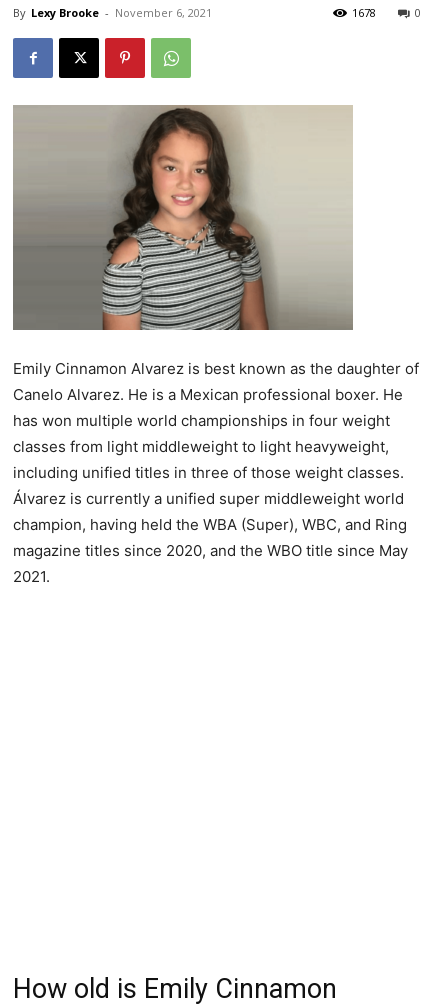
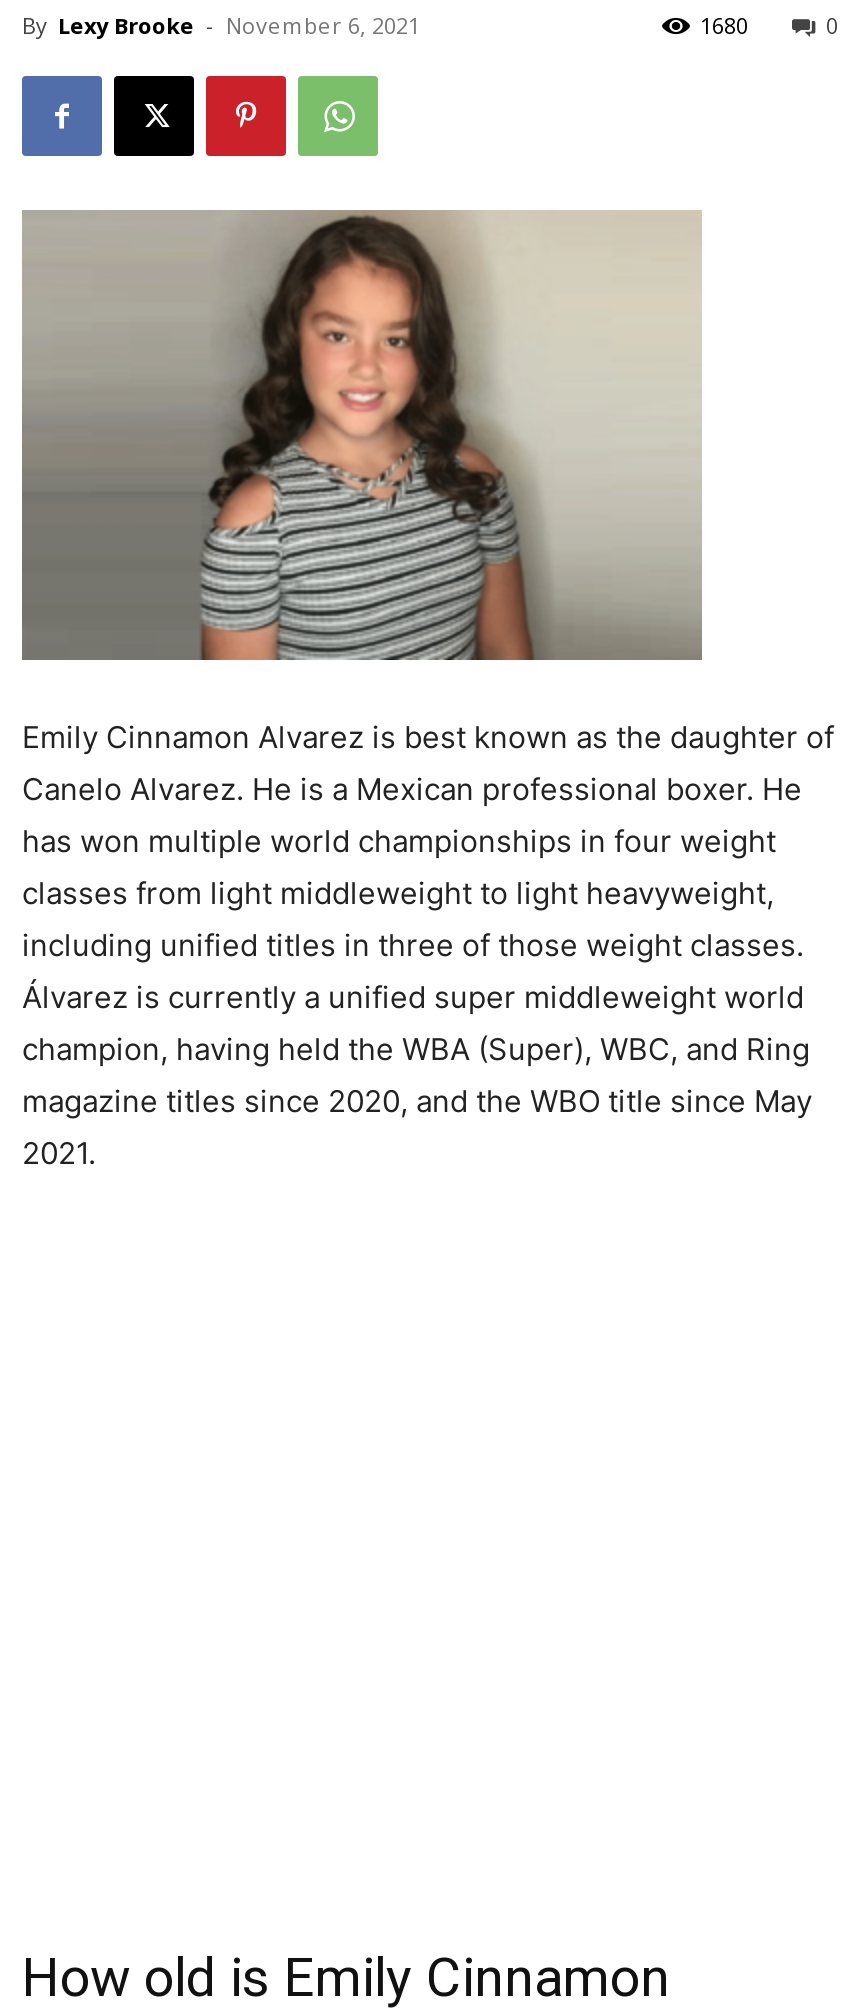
[352,5,376,20] 1678 -> [700,10,748,40] 1680

